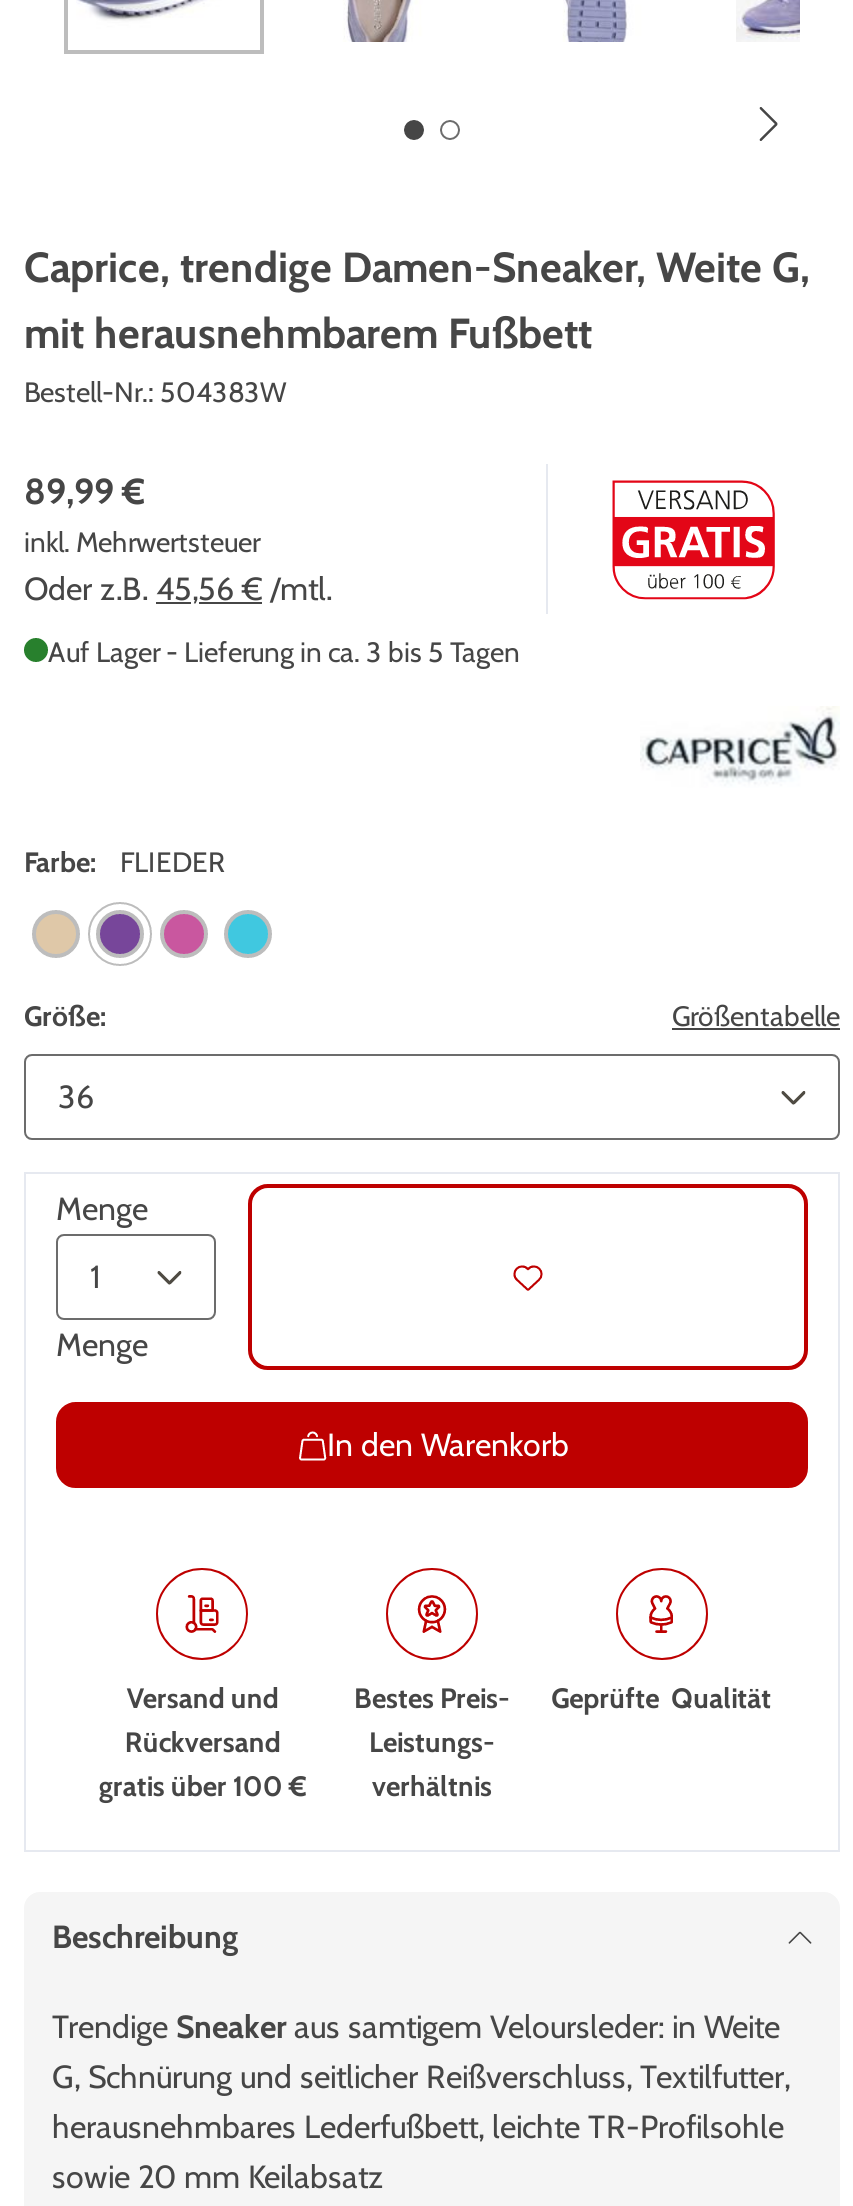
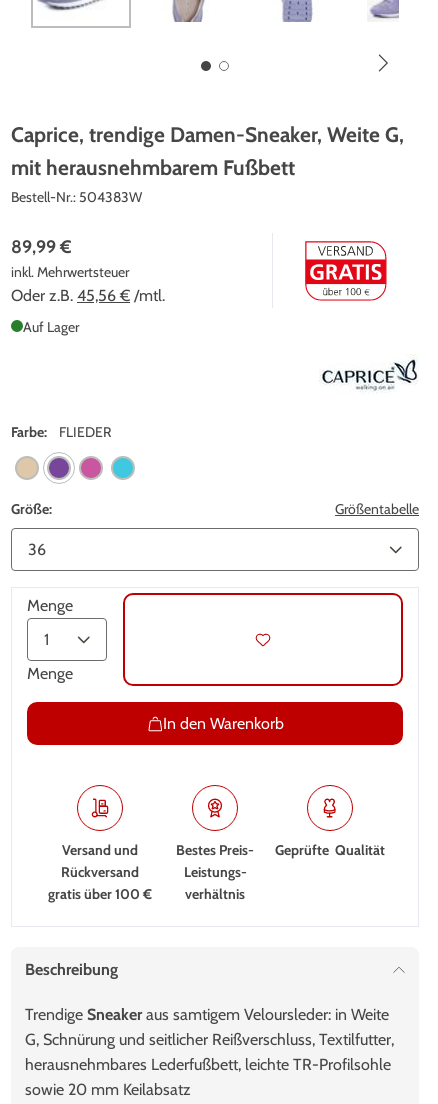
[48,634,520,670] Auf Lager - Lieferung in ca. 3 bis 5 Tagen -> [23,318,79,336] Auf Lager

